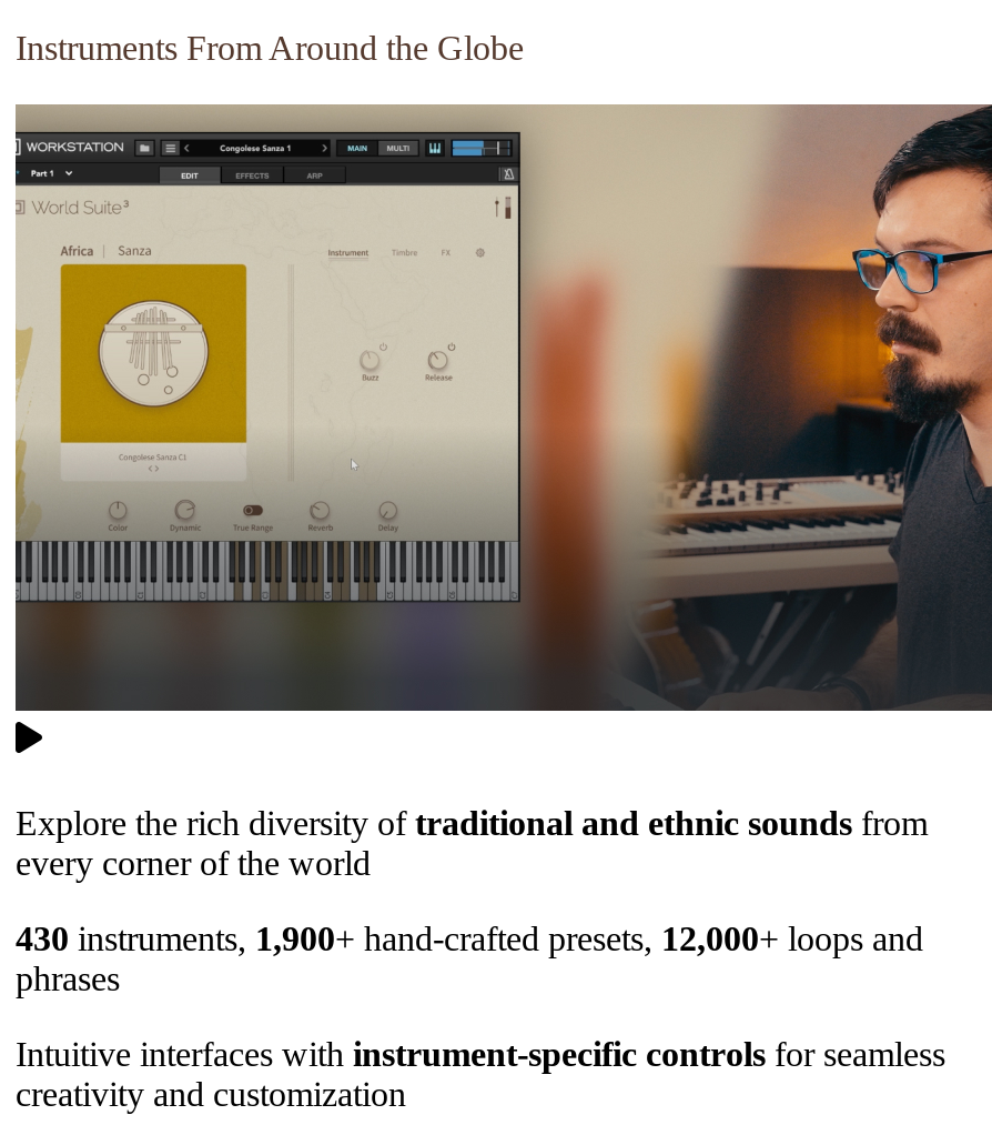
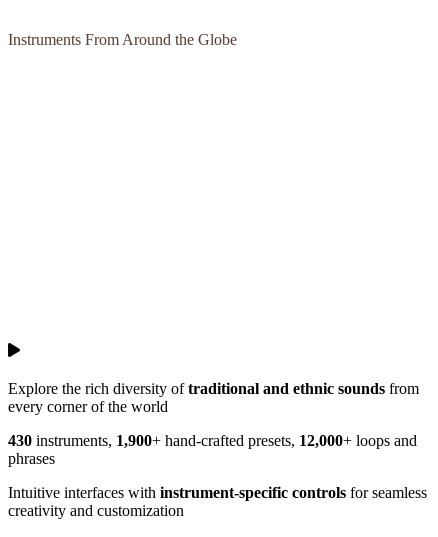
[13,102,985,713] [image] -> none

